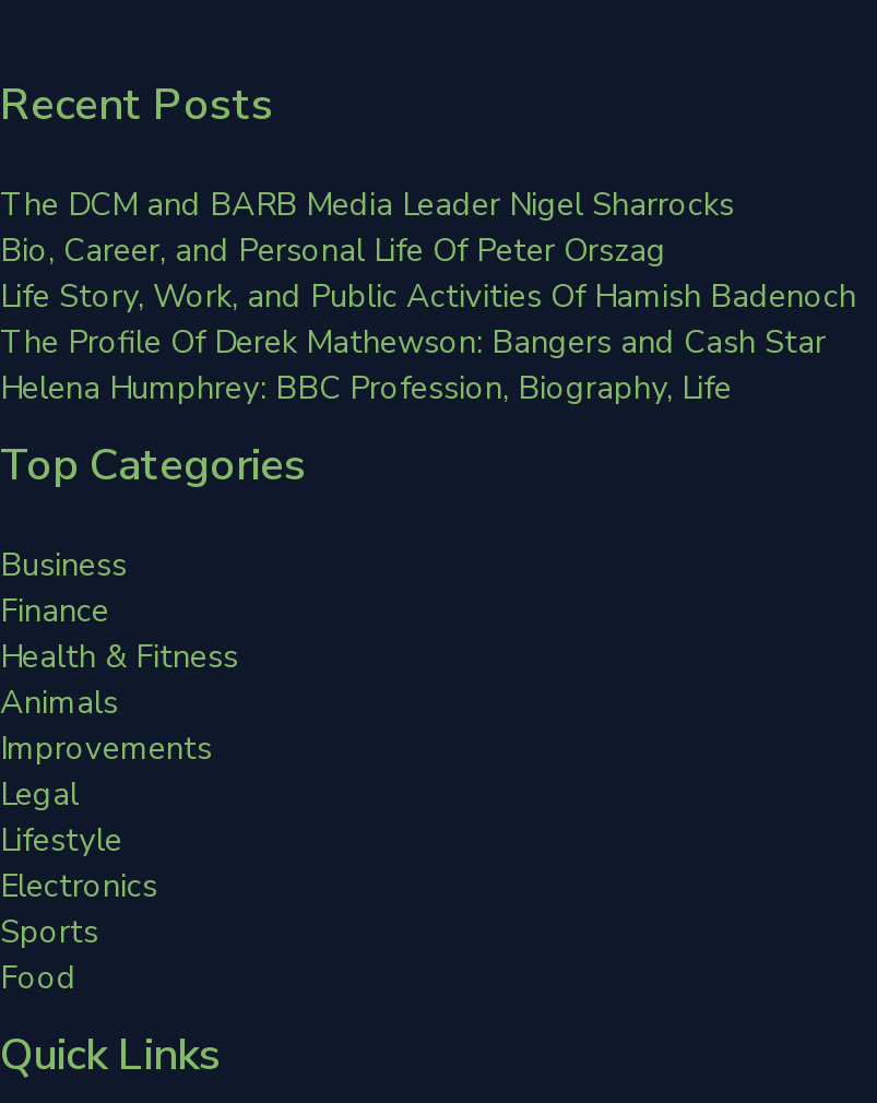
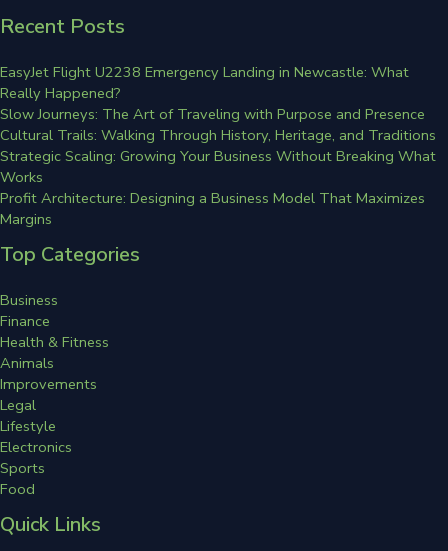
[0,182,856,409] The DCM and BARB Media Leader Nigel Sharrocks | Bio, Career, and Personal Life Of Peter Orszag | Life Story, Work, and Public Activities Of Hamish Badenoch | The Profile Of Derek Mathewson: Bangers and Cash Star | Helena Humphrey: BBC Profession, Biography, Life -> [0,62,436,229] EasyJet Flight U2238 Emergency Landing in Newcastle: What | Really Happened? | Slow Journeys: The Art of Traveling with Purpose and Presence | Cultural Trails: Walking Through History, Heritage, and Traditions | Strategic Scaling: Growing Your Business Without Breaking What | Works | Profit Architecture: Designing a Business Model That Maximizes | Margins

